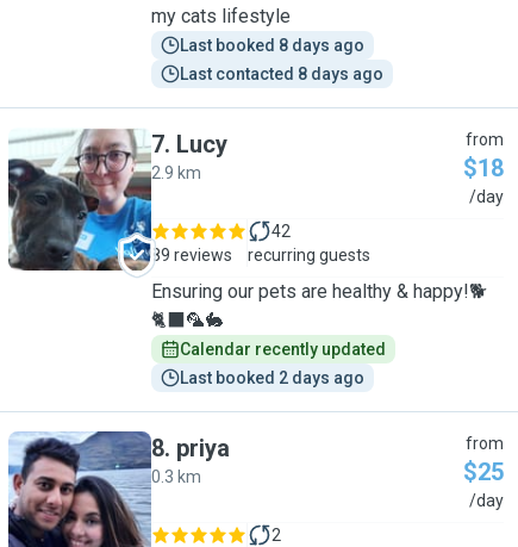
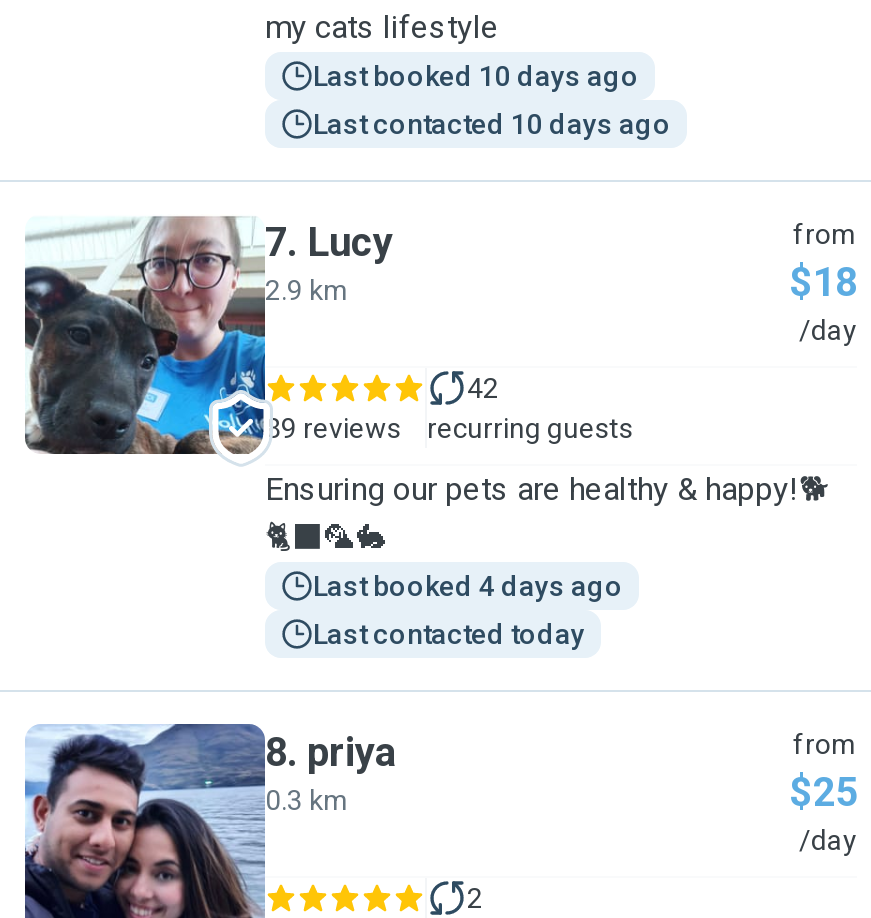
[180,36,364,55] Last booked 8 days ago -> [313,60,639,92] Last booked 10 days ago
[180,64,383,83] Last contacted 8 days ago -> [313,108,671,140] Last contacted 10 days ago
[180,340,386,359] Calendar recently updated -> [313,570,623,602] Last booked 4 days ago
[180,368,364,387] Last booked 2 days ago -> [313,618,585,650] Last contacted today

